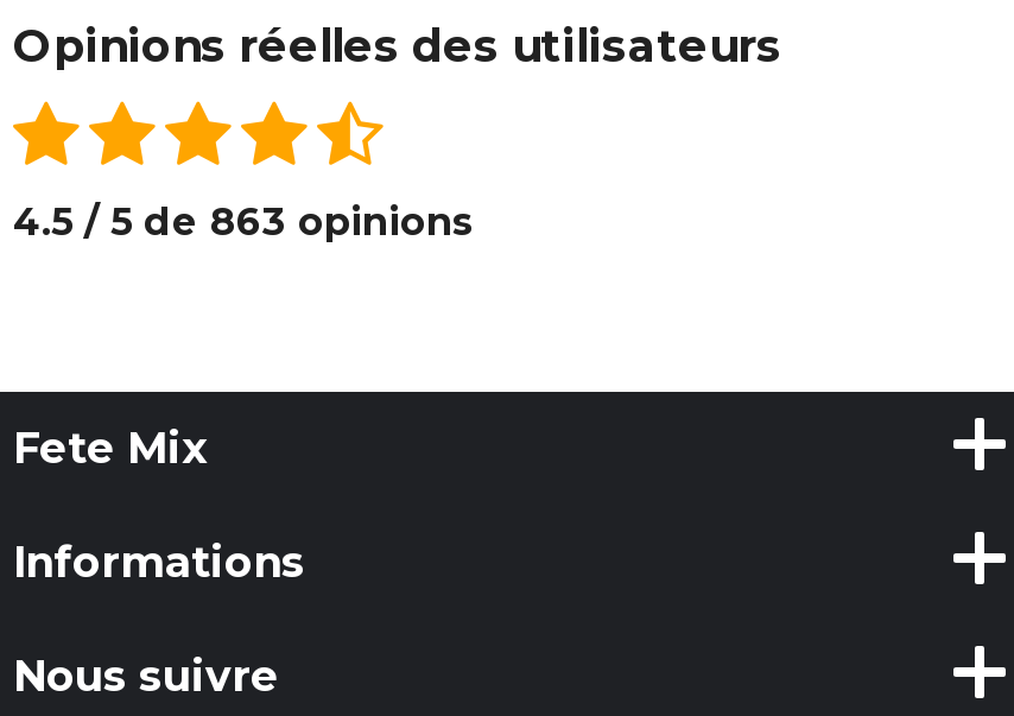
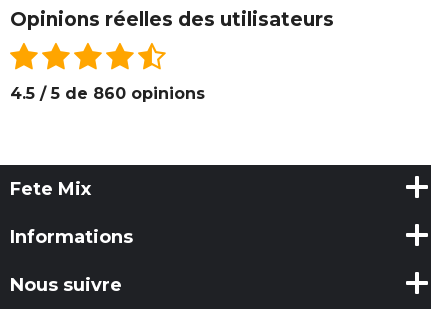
[13,200,474,246] 4.5 / 5 de 863 opinions -> [10,84,205,103] 4.5 / 5 de 860 opinions

